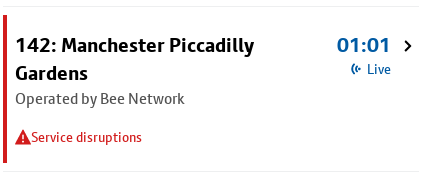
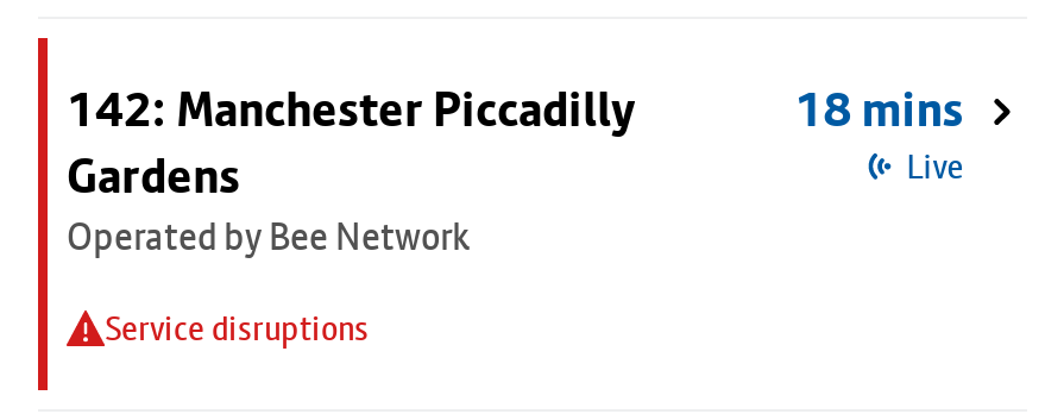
[337,33,391,57] 01:01 -> [795,81,964,138] 18 mins

